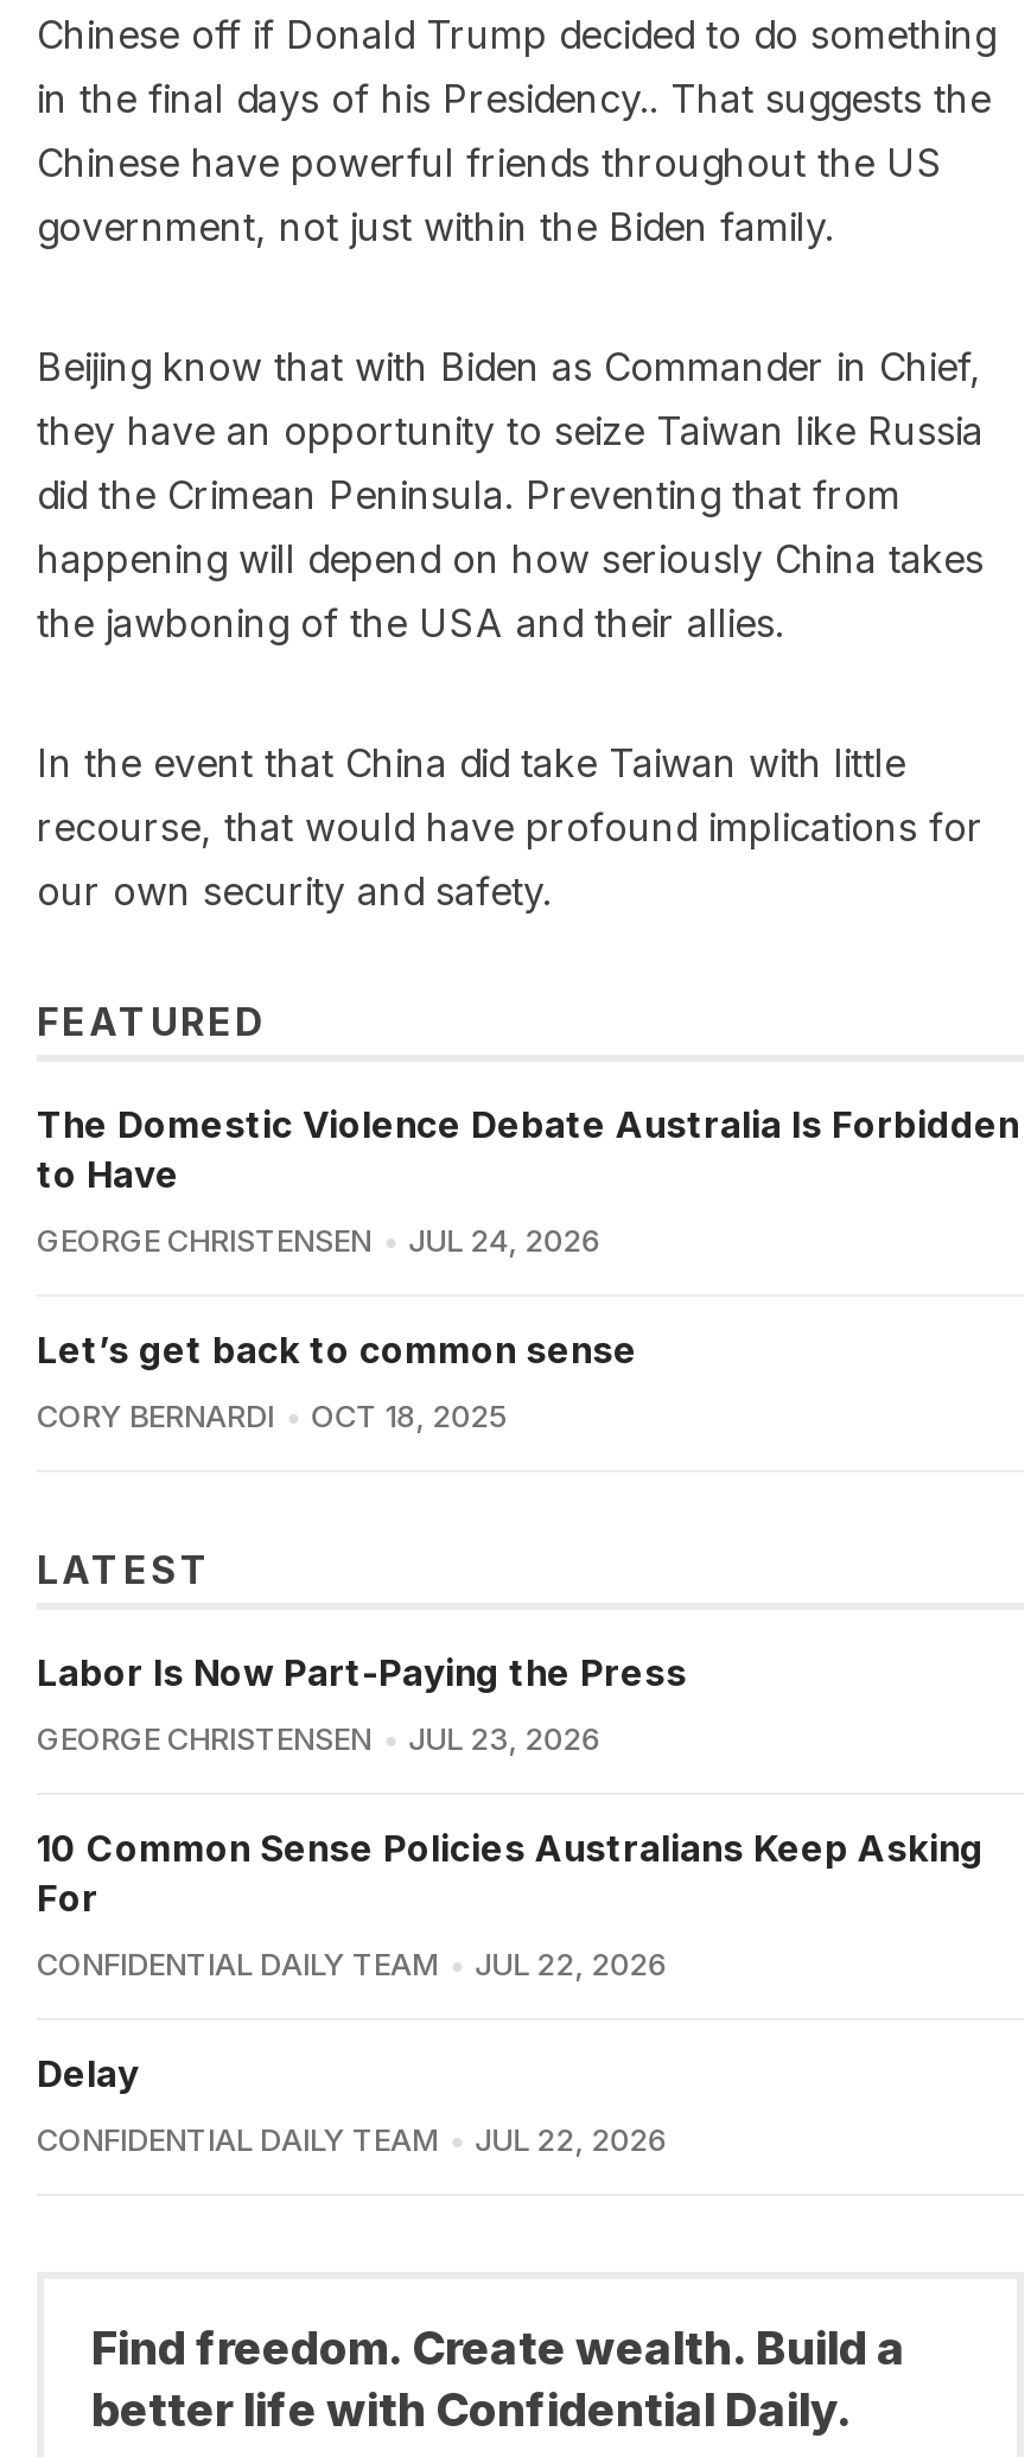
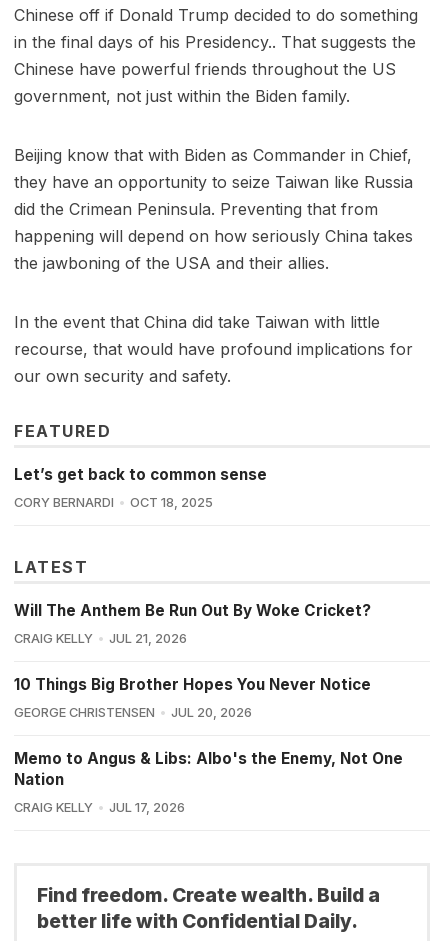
[37,1102,1019,1258] The Domestic Violence Debate Australia Is Forbidden | to Have | GEORGE CHRISTENSEN | JUL 24, 2026 -> none
[37,1650,687,1695] Labor Is Now Part-Paying the Press -> [14,601,371,694] Will The Anthem Be Run Out By Woke Cricket? | CRAIG KELLY | JUL 21, 2026 | 10 Things Big Brother Hopes You Never Notice
[37,1721,984,2158] JUL 23, 2026 | 10 Common Sense Policies Australians Keep Asking | For | CONFIDENTIAL DAILY TEAM | JUL 22, 2026 | Delay | CONFIDENTIAL DAILY TEAM | JUL 22, 2026 -> [14,705,403,815] JUL 20, 2026 | Memo to Angus & Libs: Albo's the Enemy, Not One | Nation | CRAIG KELLY | JUL 17, 2026

